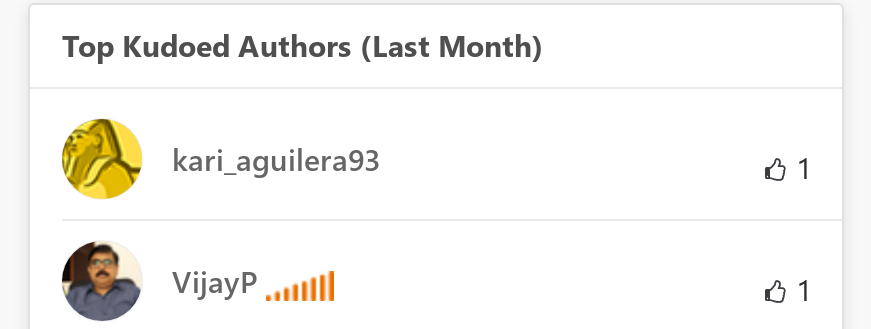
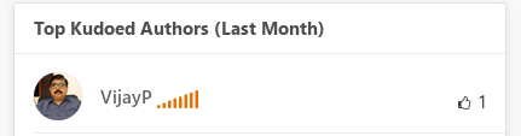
[60,117,812,201] [image] | kari_aguilera93 | 1 -> none

